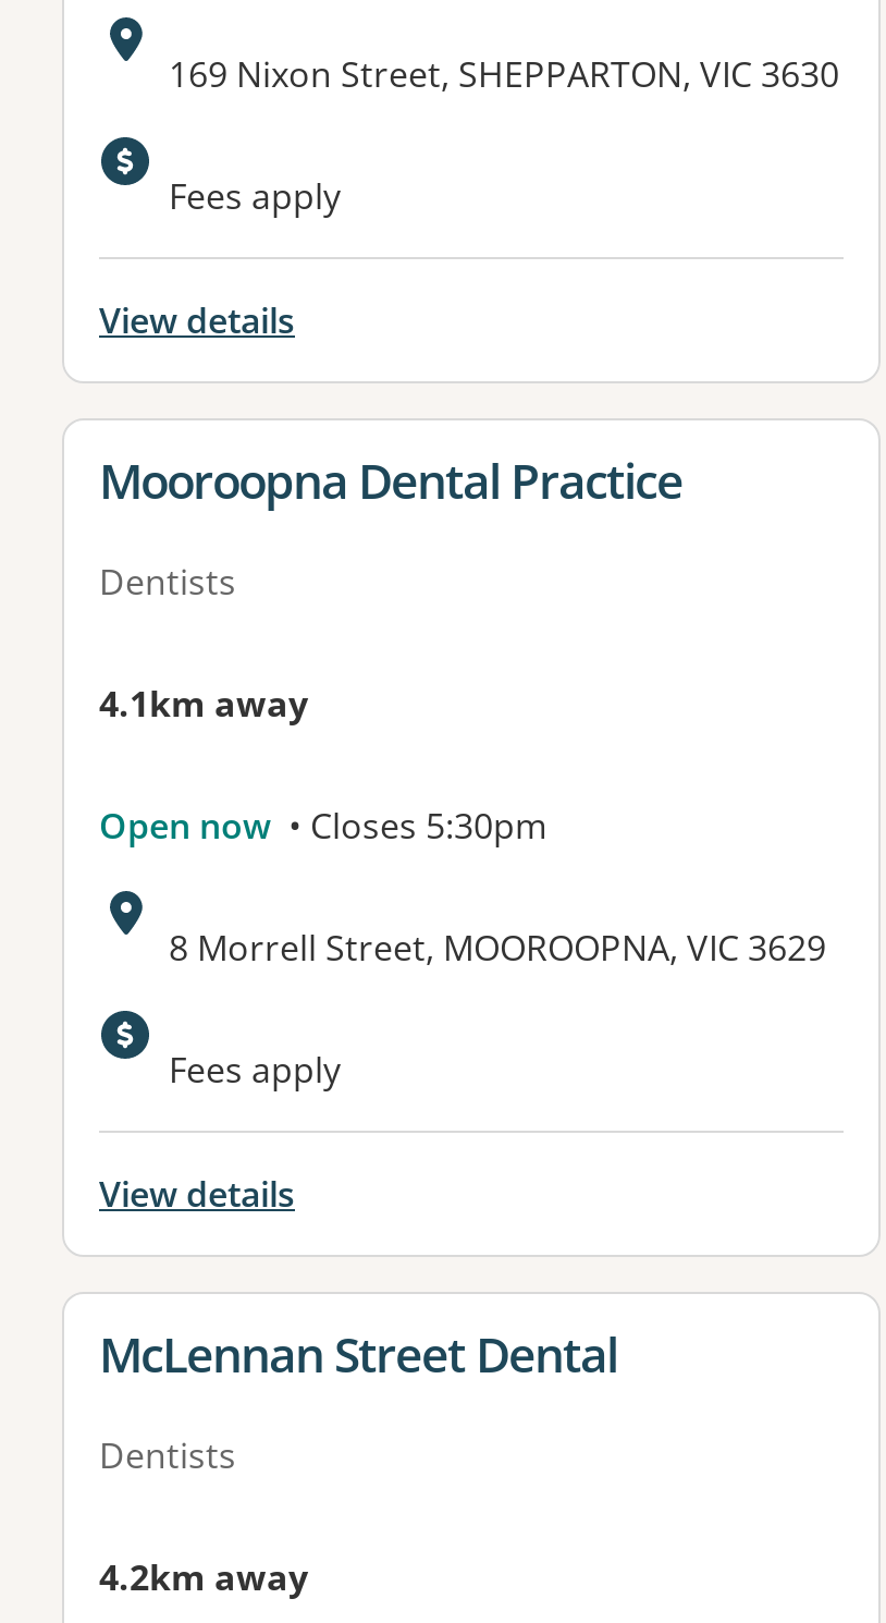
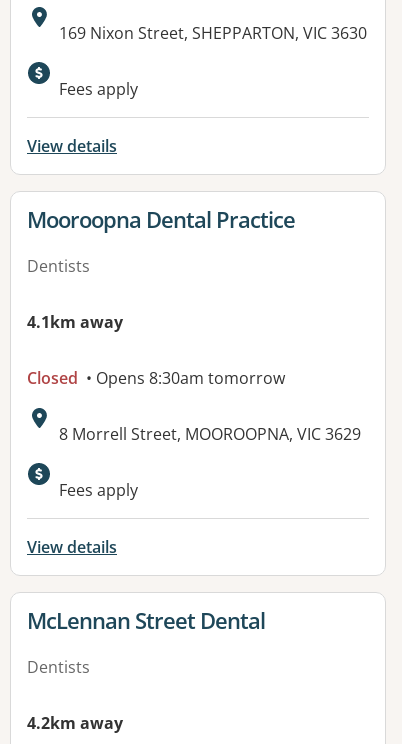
[99,803,547,850] Open now • Closes 5:30pm -> [27,367,285,389] Closed • Opens 8:30am tomorrow

